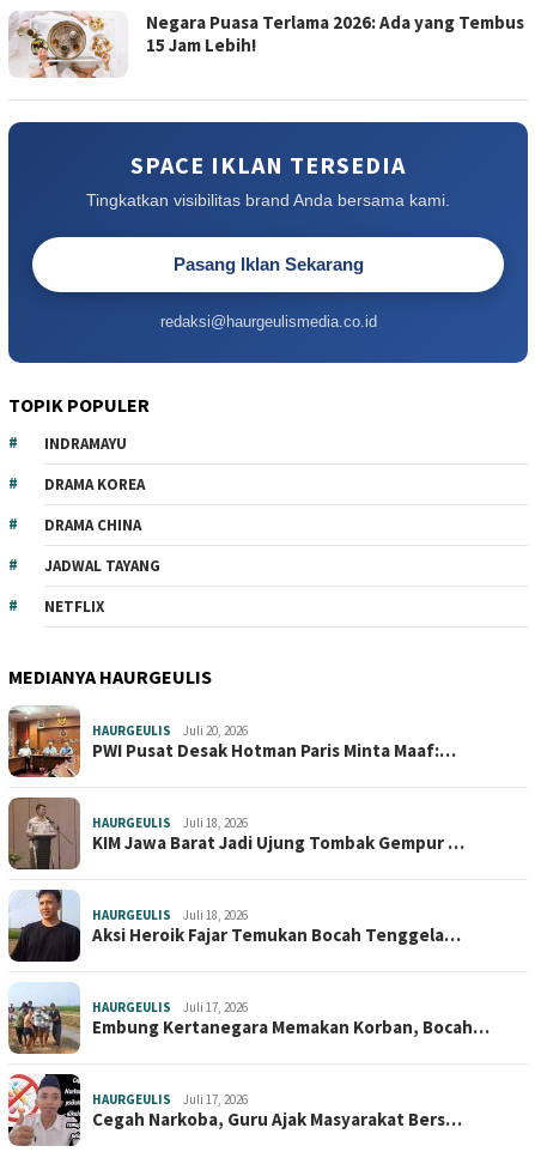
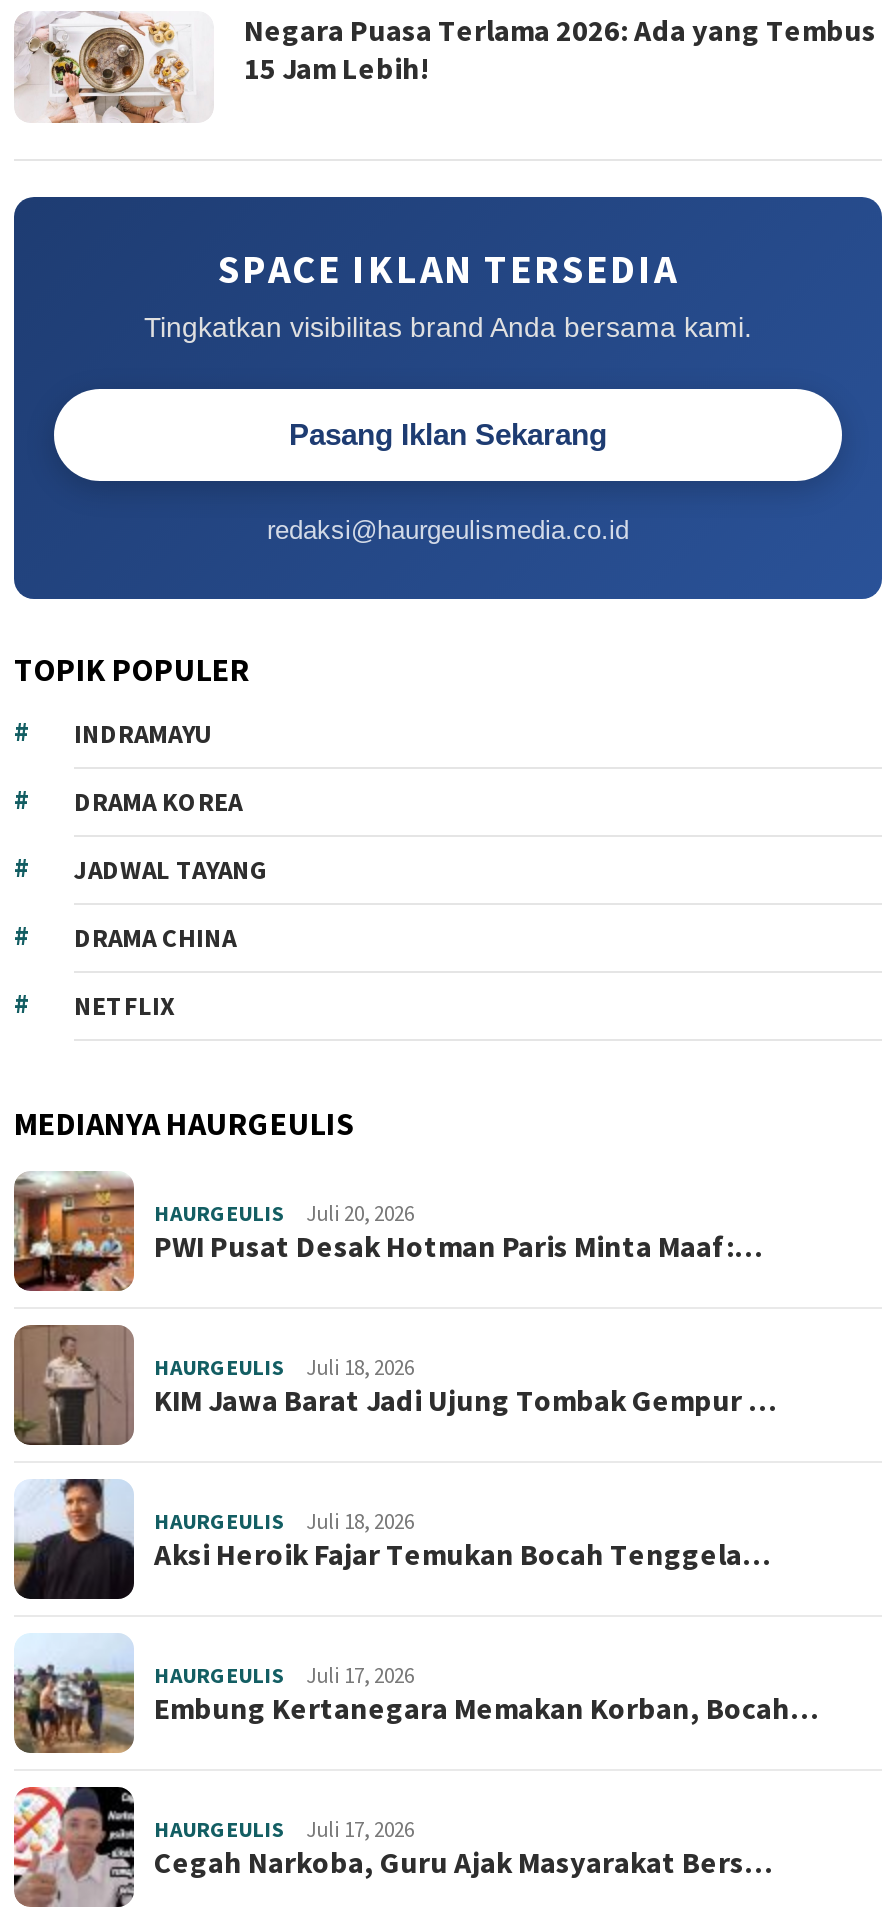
moved [44,515,141,535] -> [74,920,236,954]: DRAMA CHINA
moved [44,555,160,576] -> [74,852,268,886]: JADWAL TAYANG

